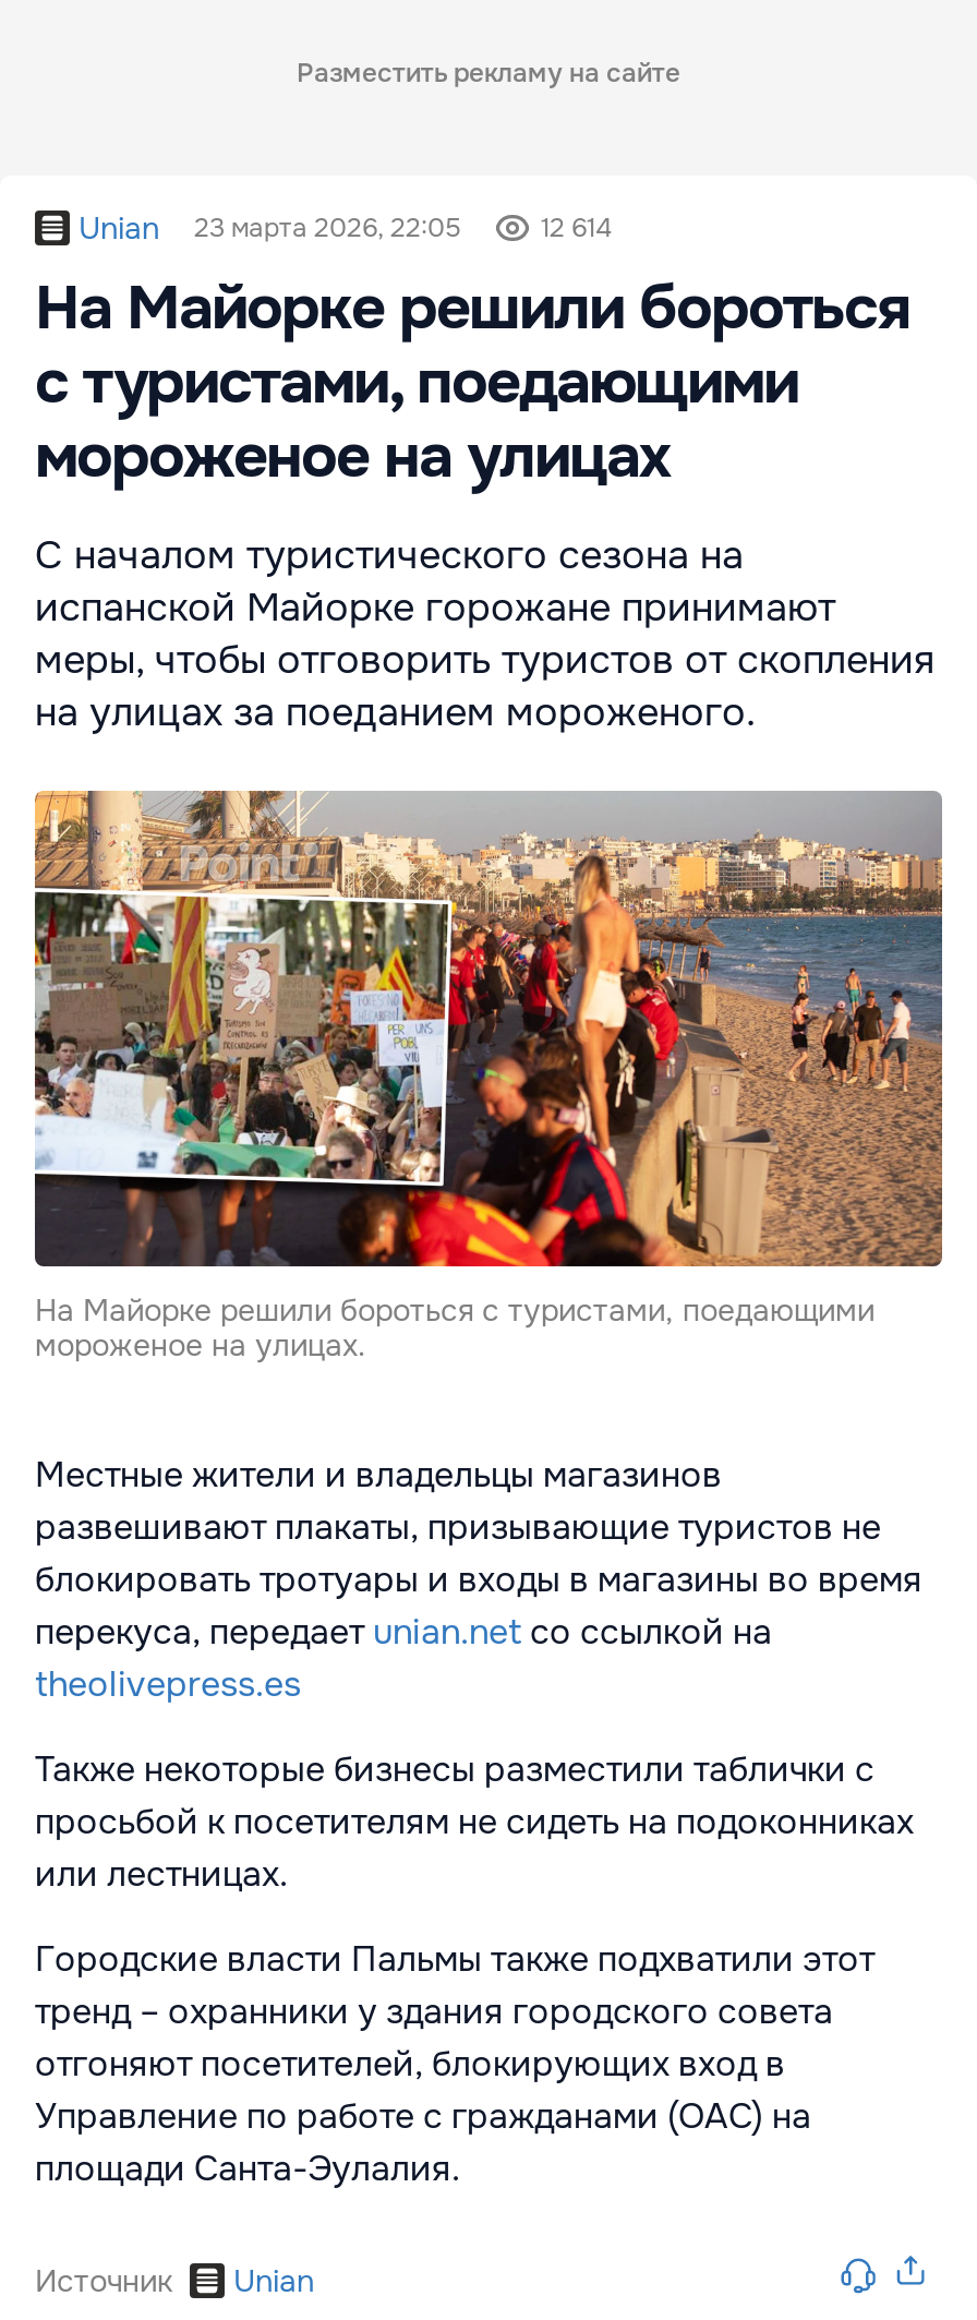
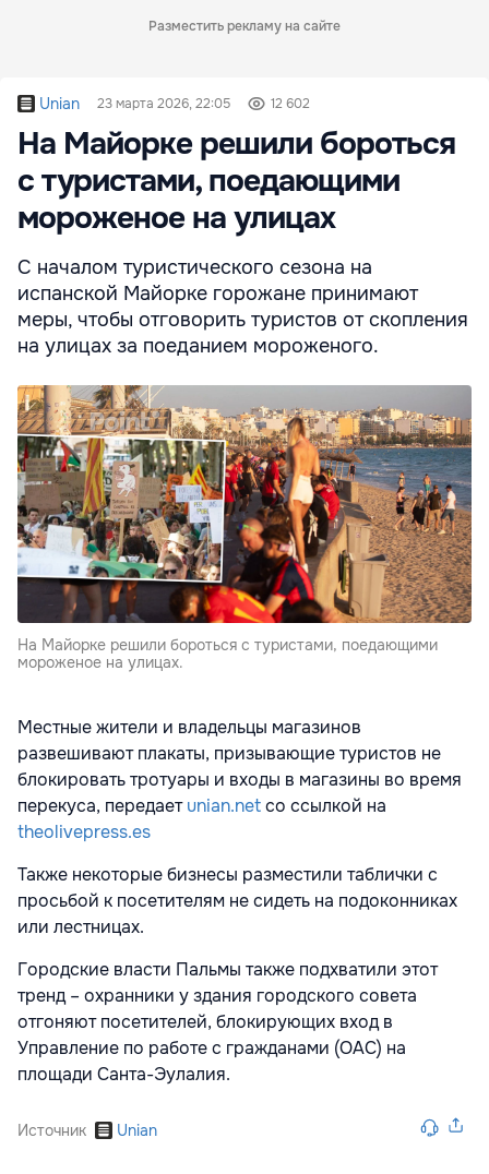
[541,211,613,245] 12 614 -> [271,95,310,112] 12 602

